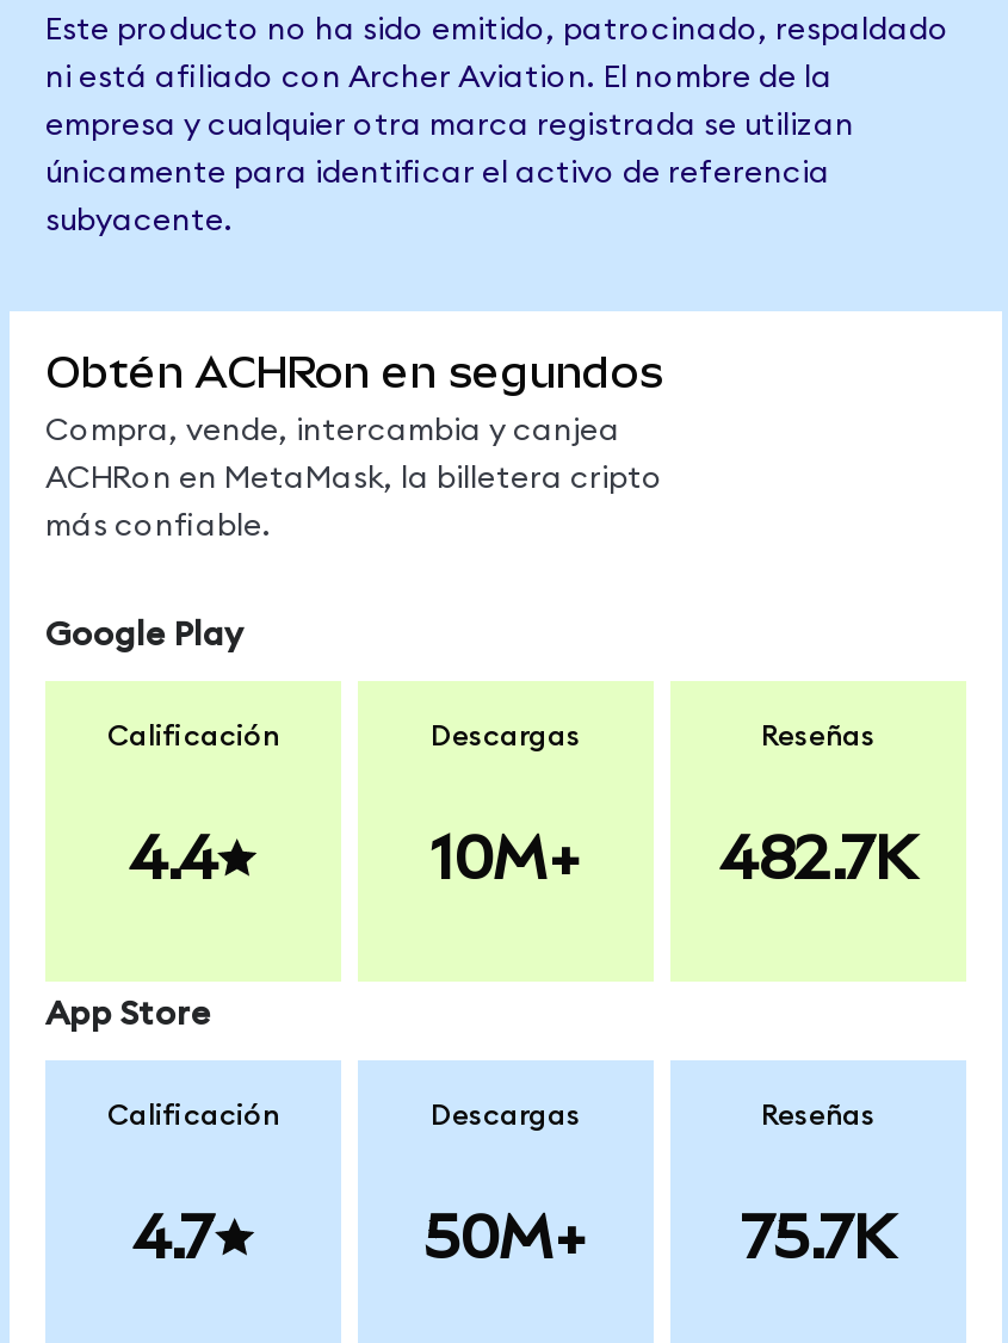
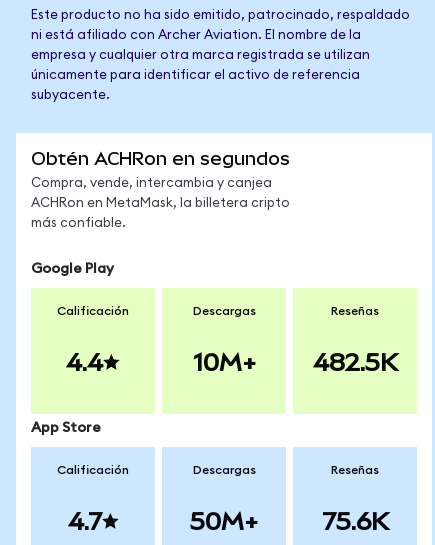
[719,824,917,891] 482.7K -> [312,348,397,376] 482.5K
[741,1203,896,1270] 75.7K -> [321,507,388,535] 75.6K

